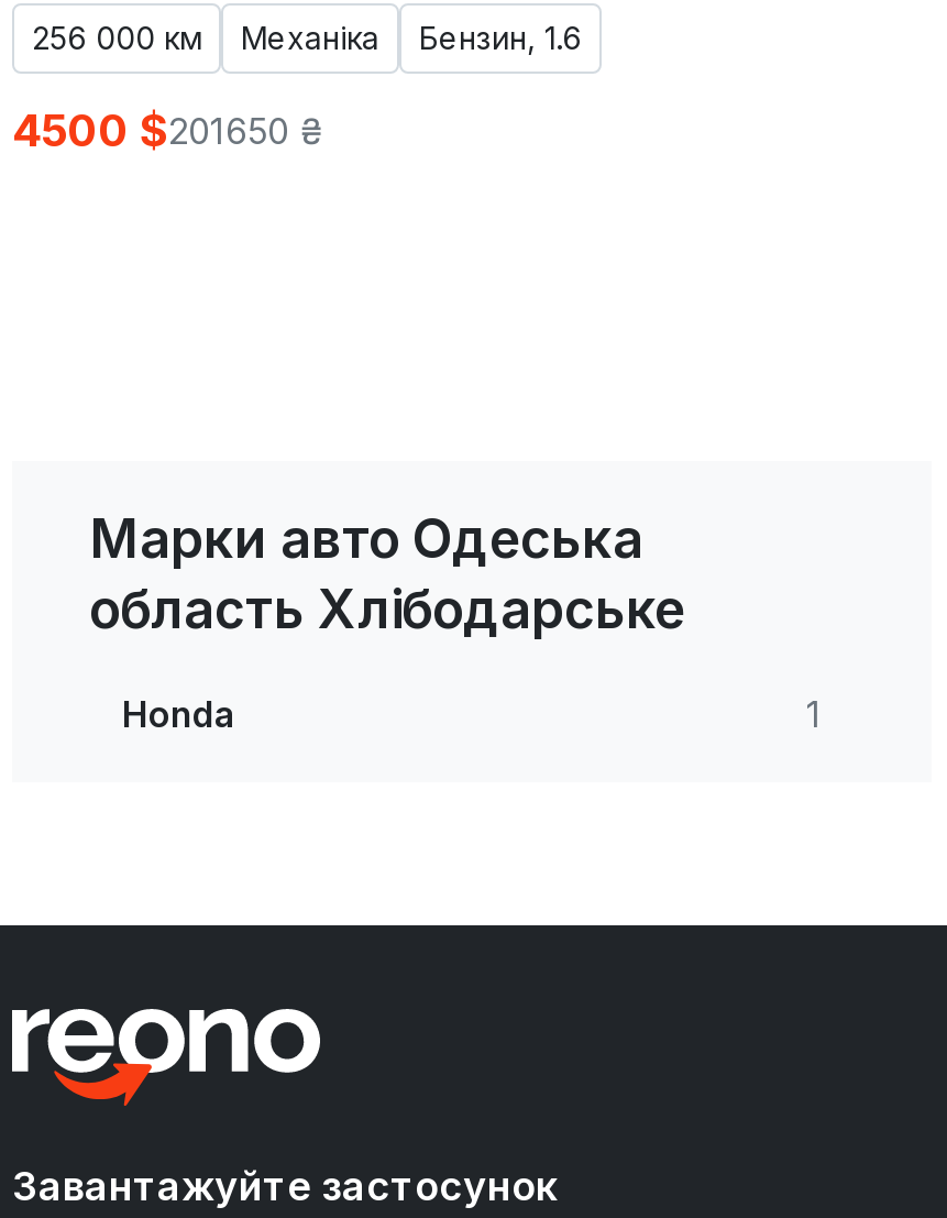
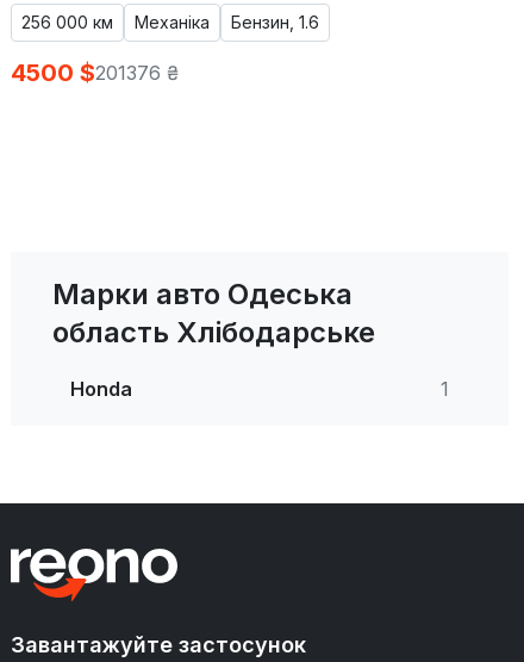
[12,104,322,157] 4500 $201650 ₴ -> [11,58,179,87] 4500 $201376 ₴

